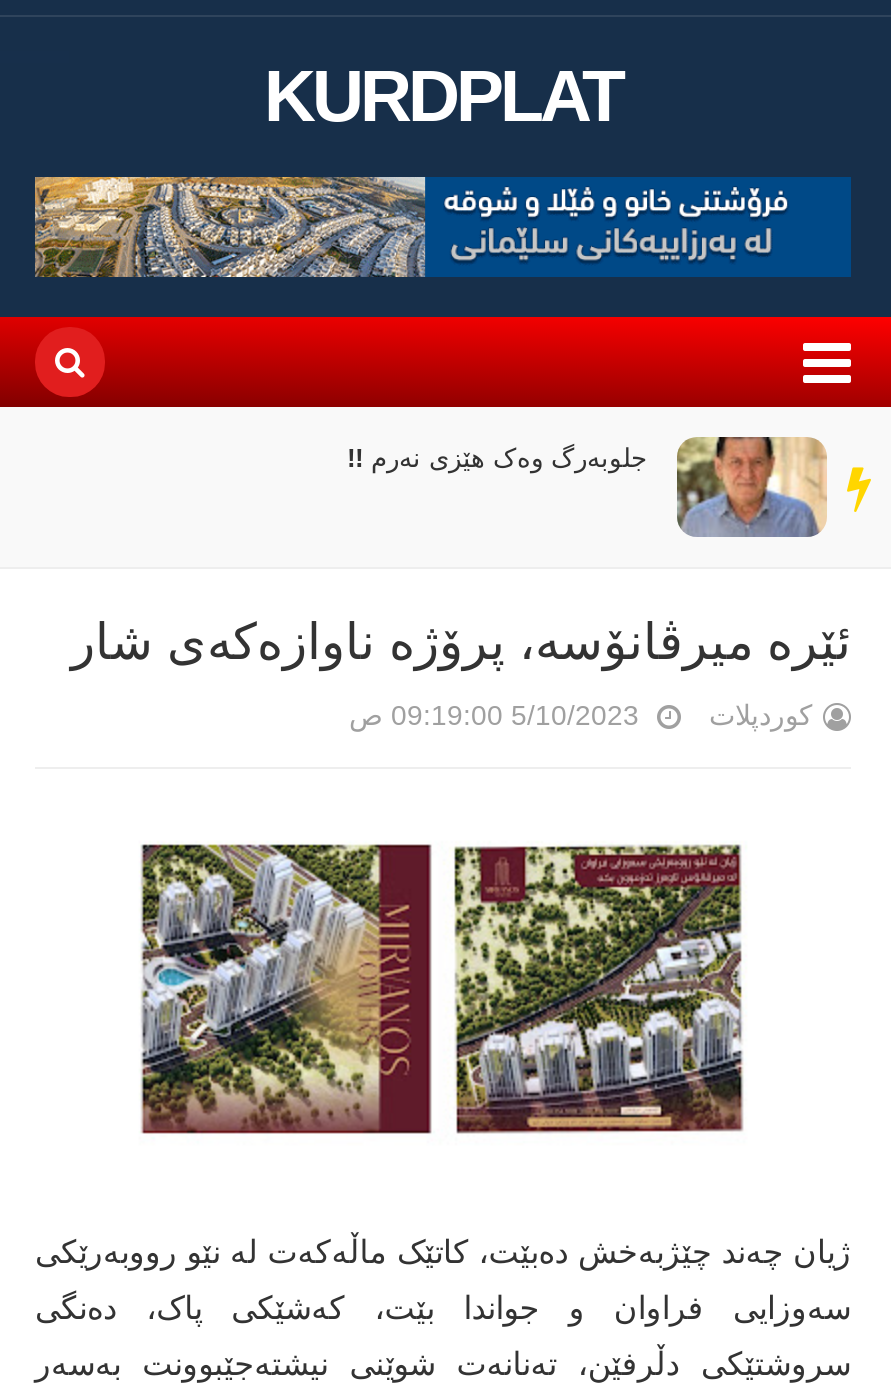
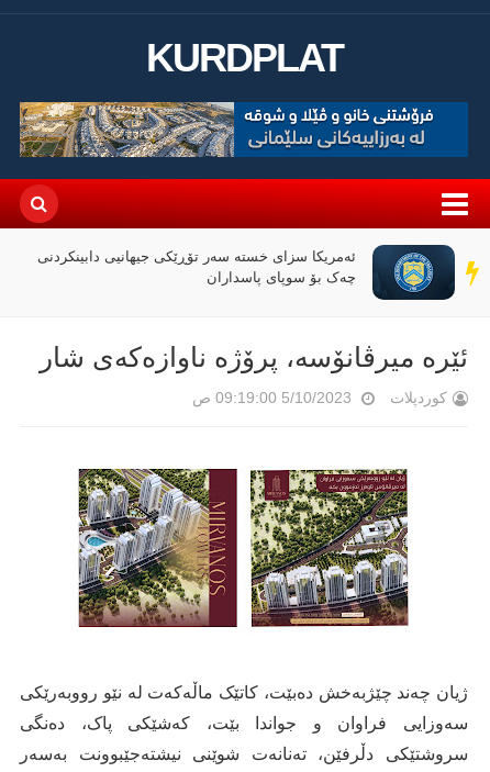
[347,435,827,535] [image] | جلوبەرگ وەک هێزی نەرم !! -> [37,244,456,300] [image] | ئەمریکا سزای خستە سەر تۆڕێکی جیهانیی دابینکردنی | چەک بۆ سوپای پاسداران

